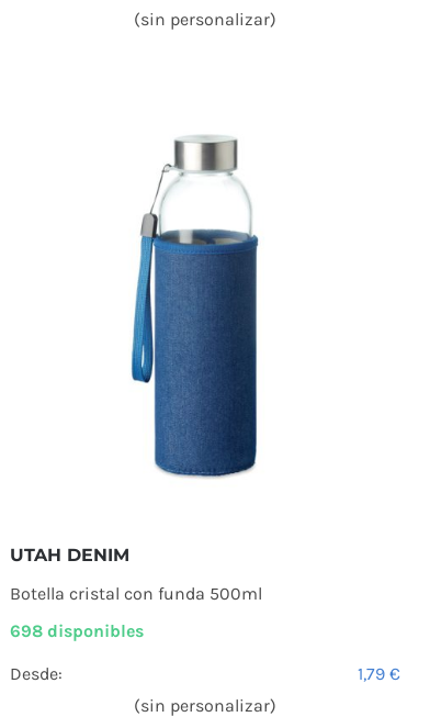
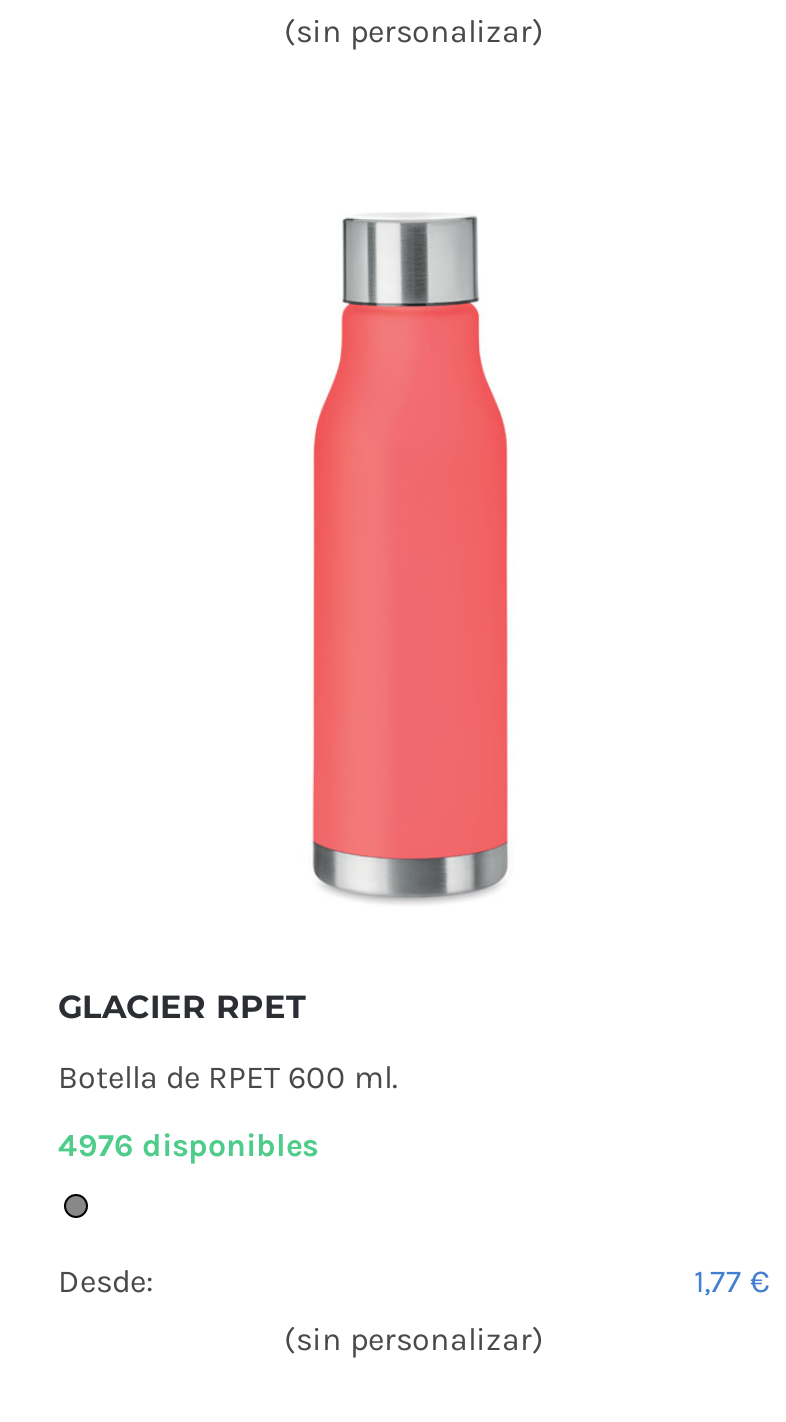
[131,121,259,479] [image] -> [282,214,510,904] [image]
[10,544,129,565] UTAH DENIM -> [58,987,306,1025] GLACIER RPET
[10,583,262,603] Botella cristal con funda 500ml -> [58,1057,398,1095] Botella de RPET 600 ml.
[10,620,144,641] 698 disponibles -> [58,1125,318,1163] 4976 disponibles
[358,663,400,684] 1,79 € -> [694,1261,770,1299] 1,77 €

